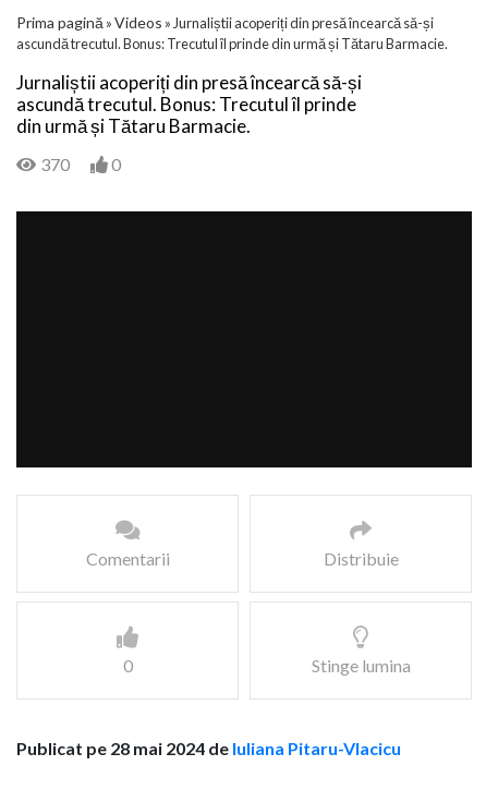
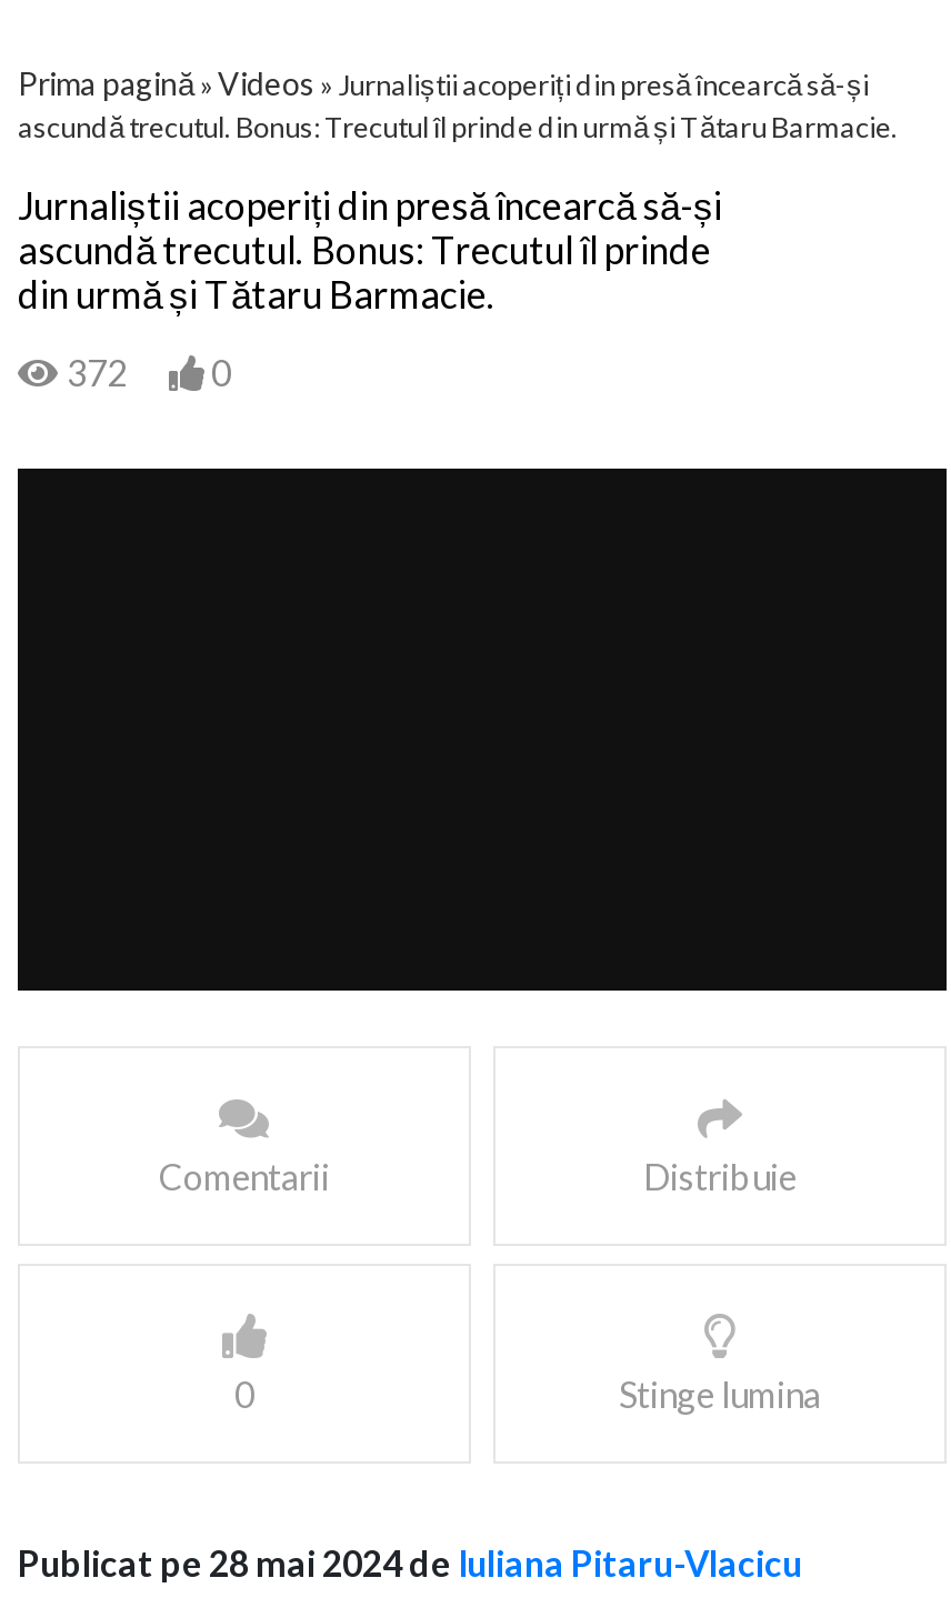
[40,154,121,175] 370 0 -> [67,352,231,394] 372 0

